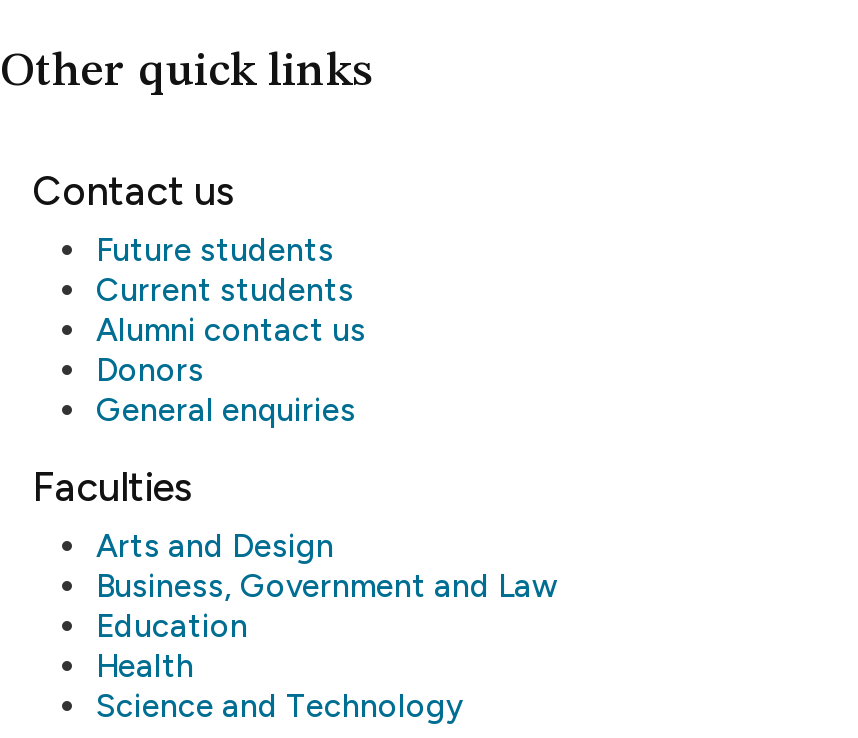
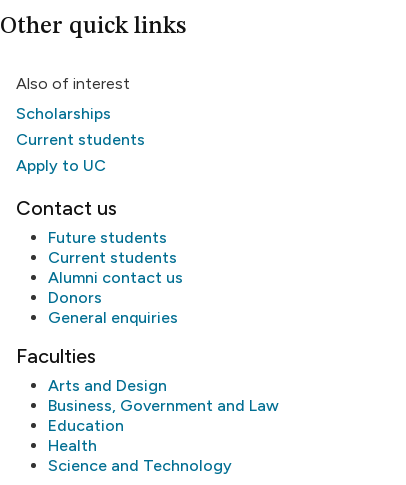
none -> [16,74,145,175] Also of interest | Scholarships | Current students | Apply to UC

